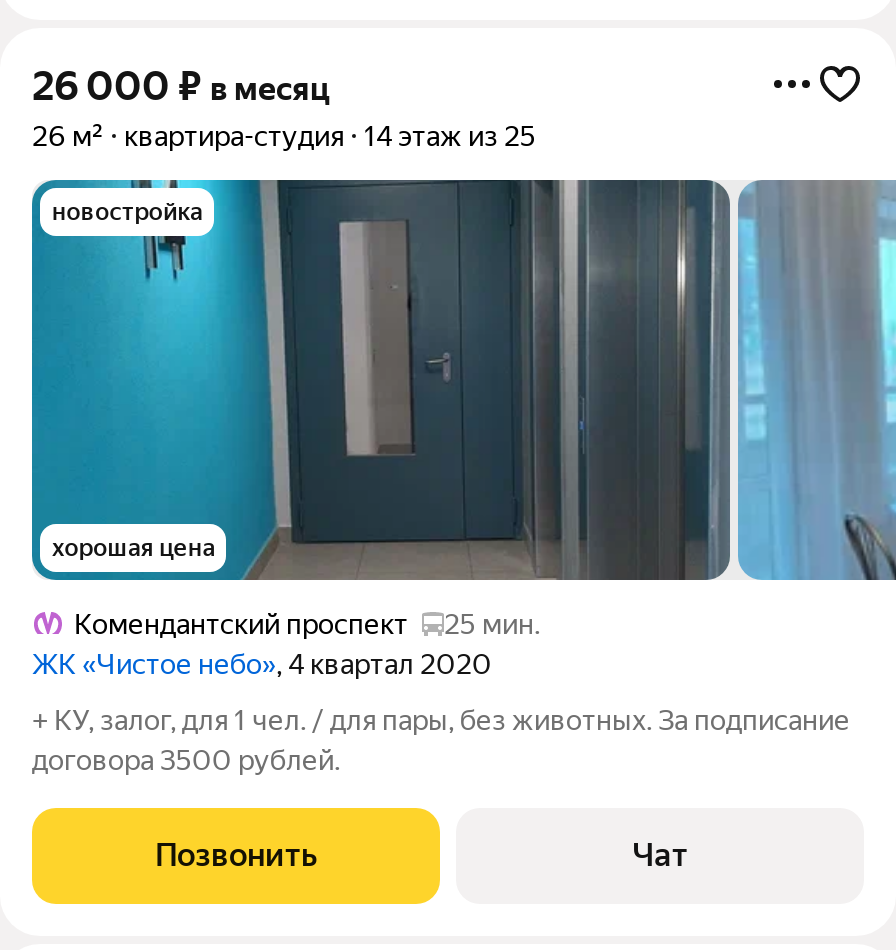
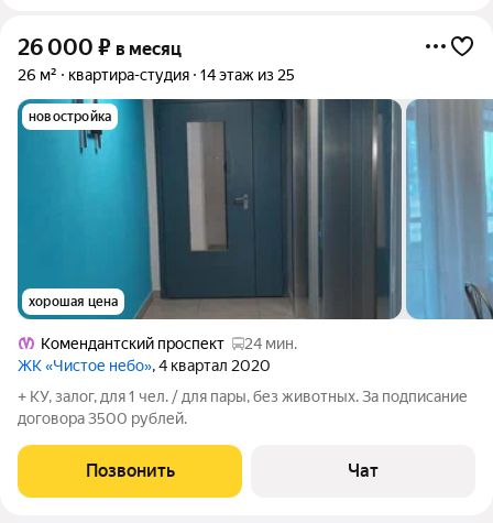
[74,608,540,640] Комендантский проспект 25 мин. -> [41,335,297,353] Комендантский проспект 24 мин.

